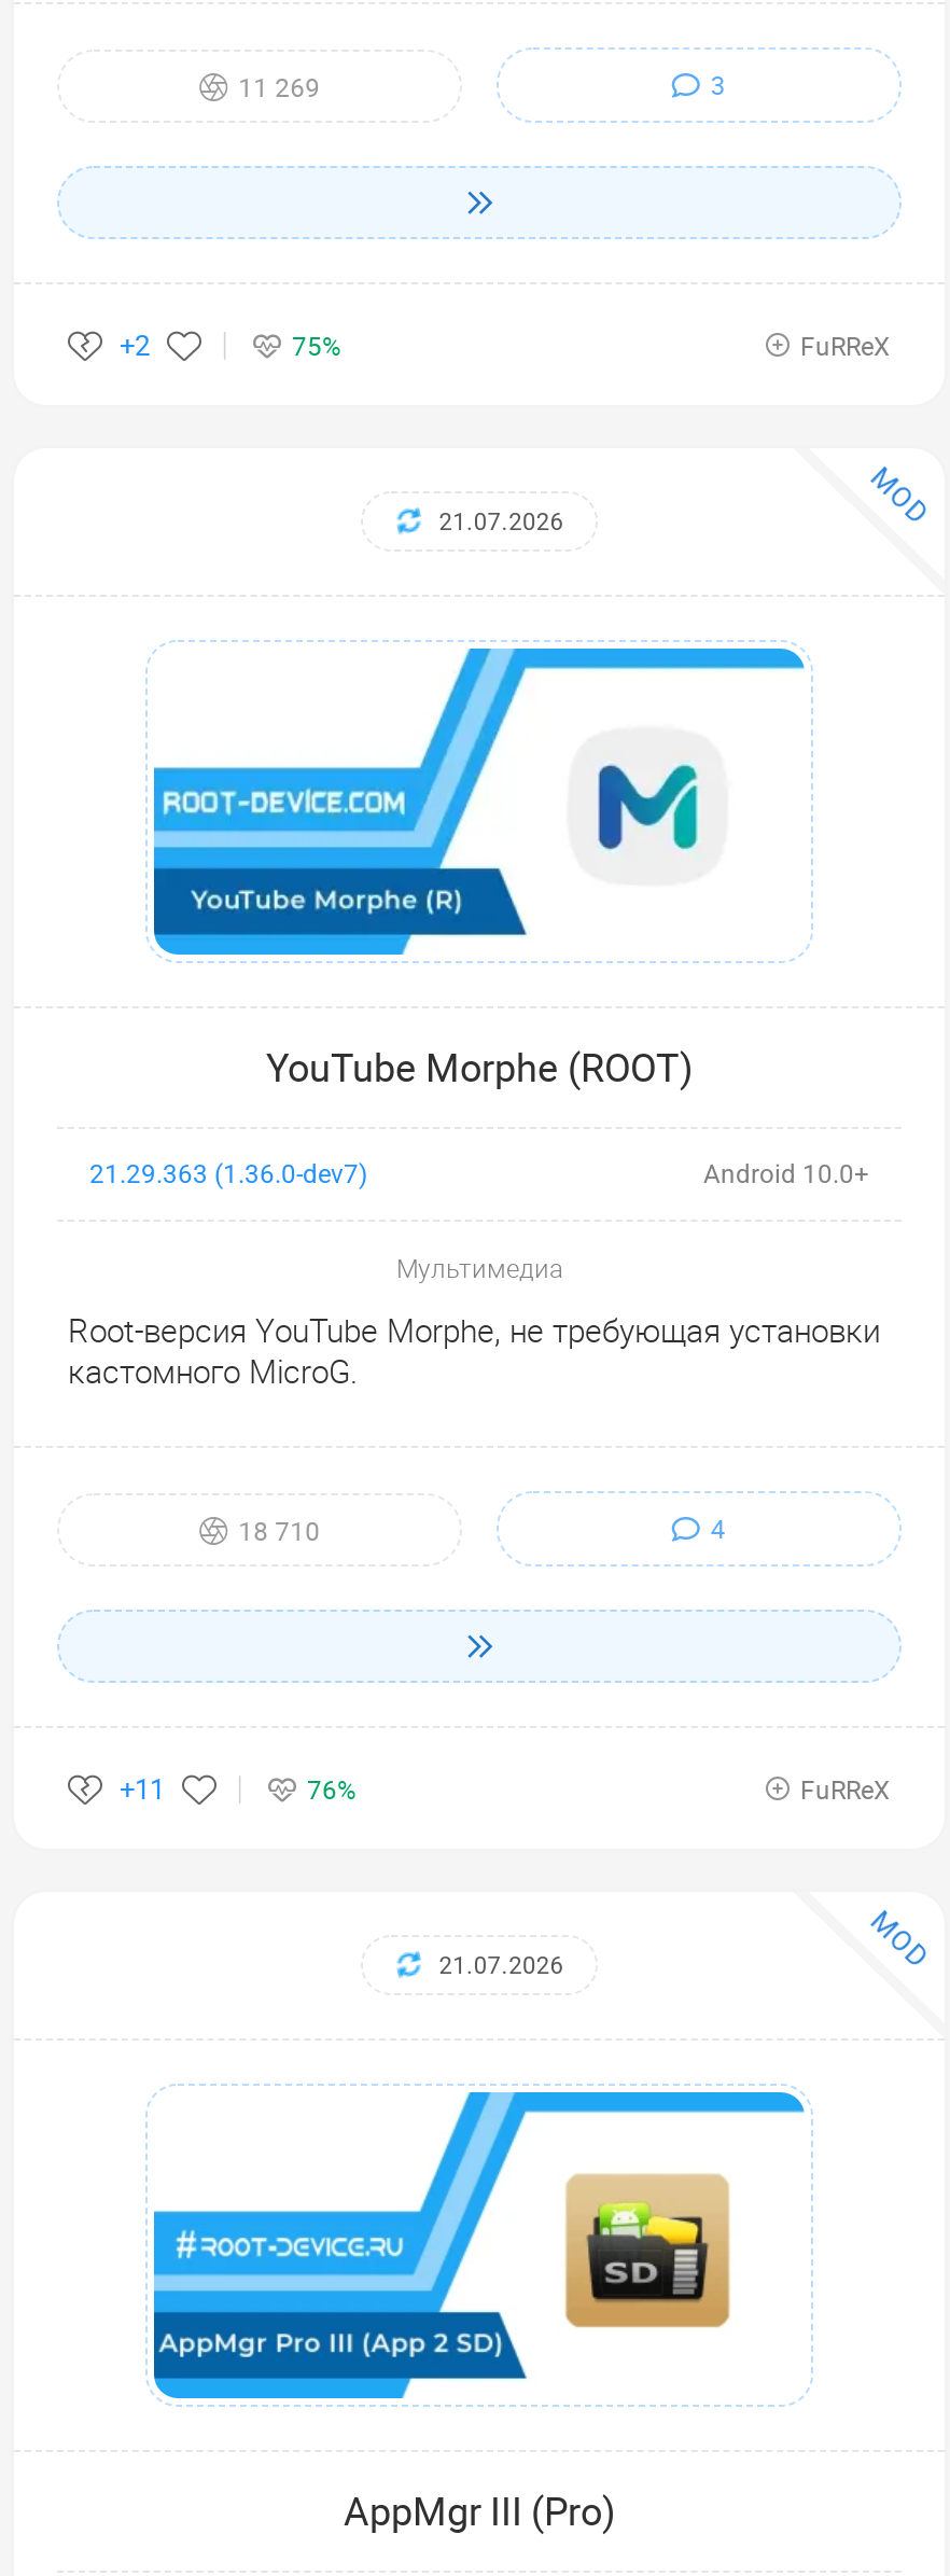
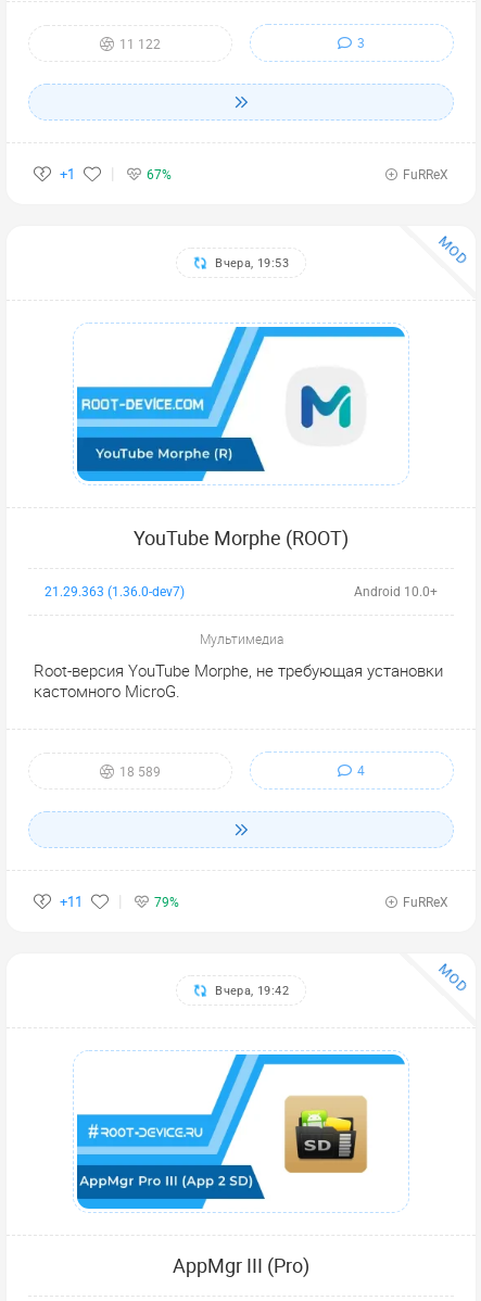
[238,68,320,102] 11 269 -> [120,34,161,52] 11 122
[120,324,150,363] +2 -> [60,163,75,183] +1
[292,328,341,362] 75% -> [147,165,172,182] 67%
[439,507,564,535] 21.07.2026 -> [215,256,289,270] Вчера, 19:53
[238,1512,320,1546] 18 710 -> [120,762,161,779] 18 589
[307,1771,357,1806] 76% -> [154,893,179,910] 79%
[439,1951,564,1979] 21.07.2026 -> [215,983,289,997] Вчера, 19:42

